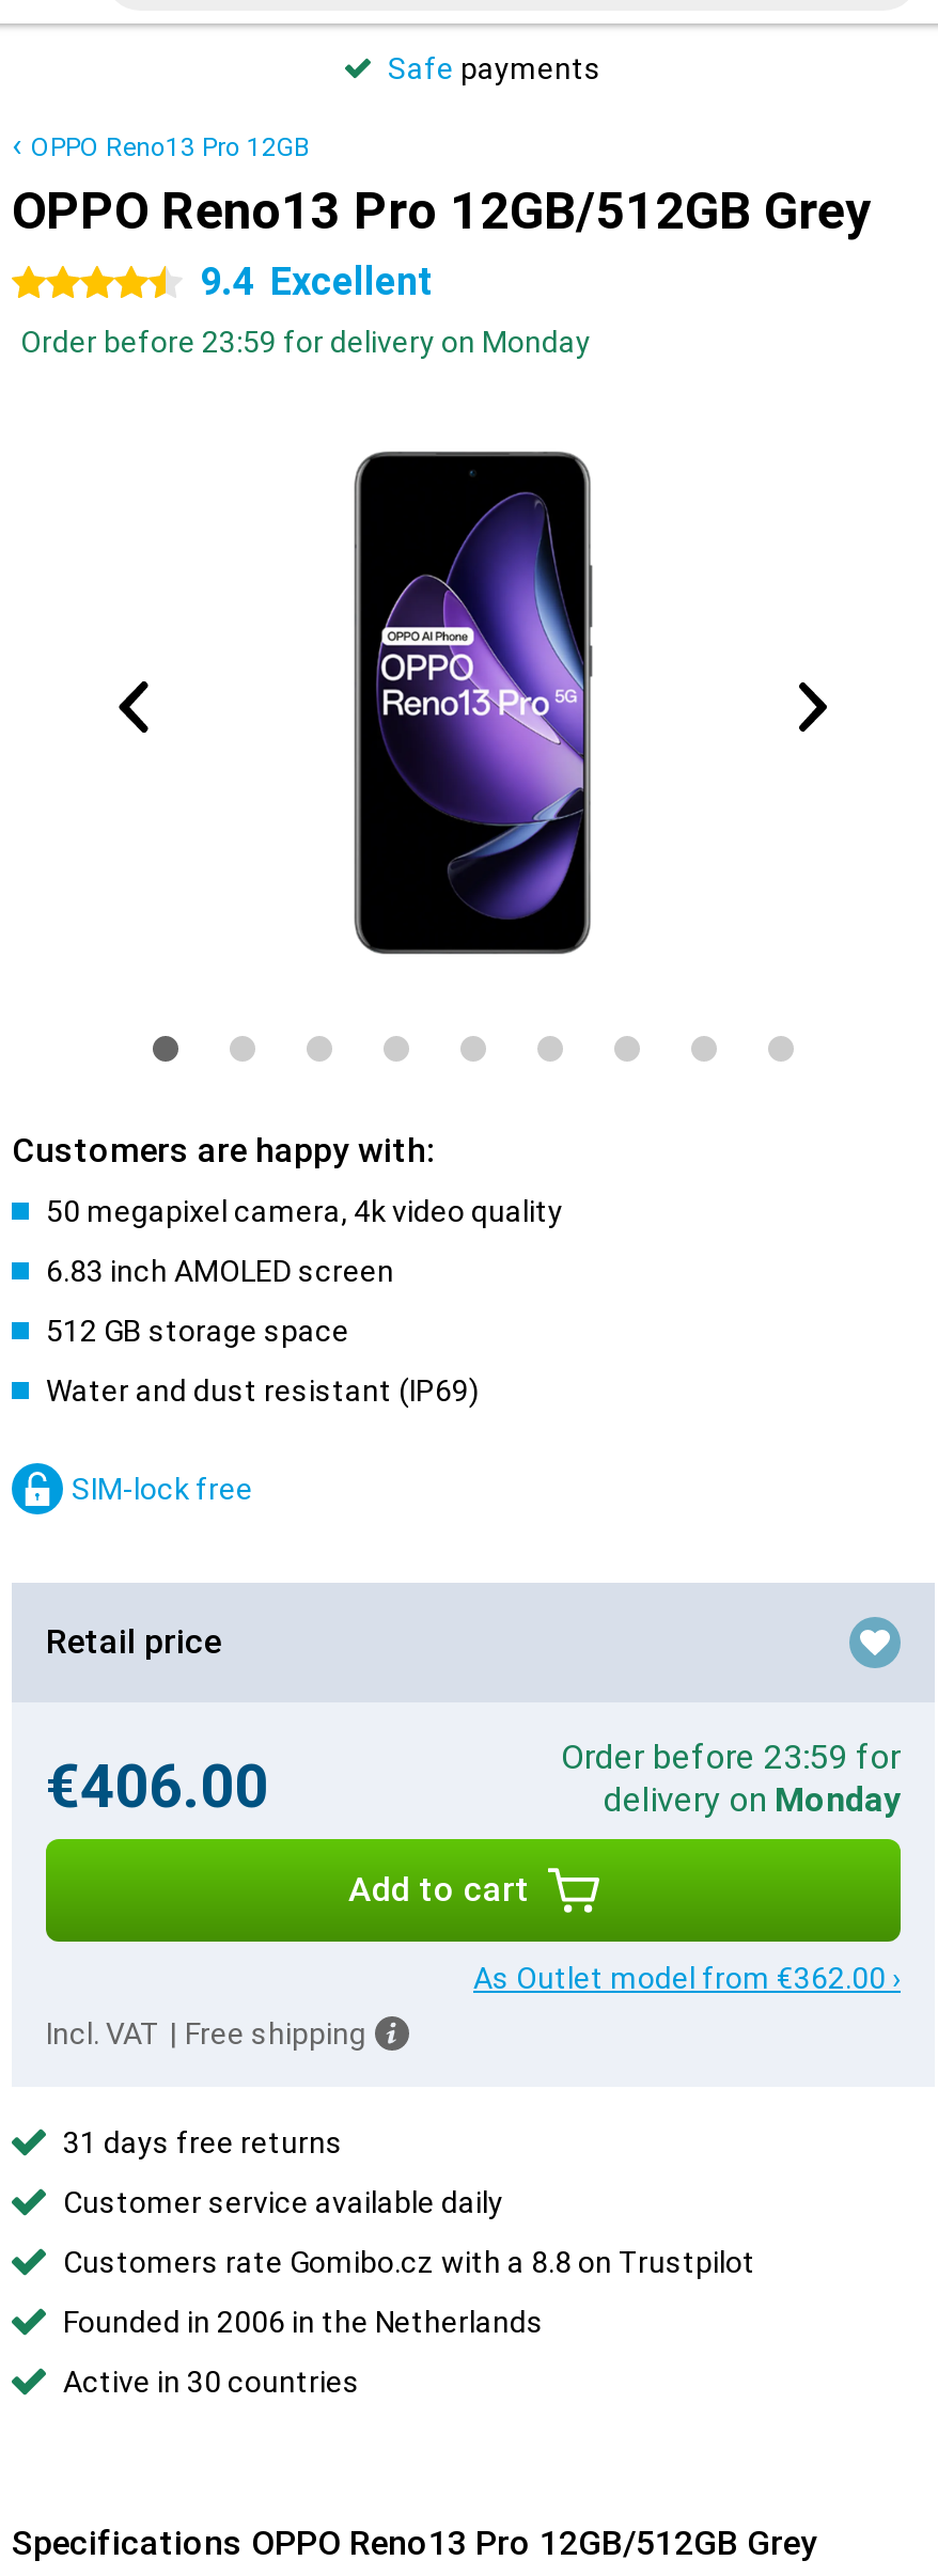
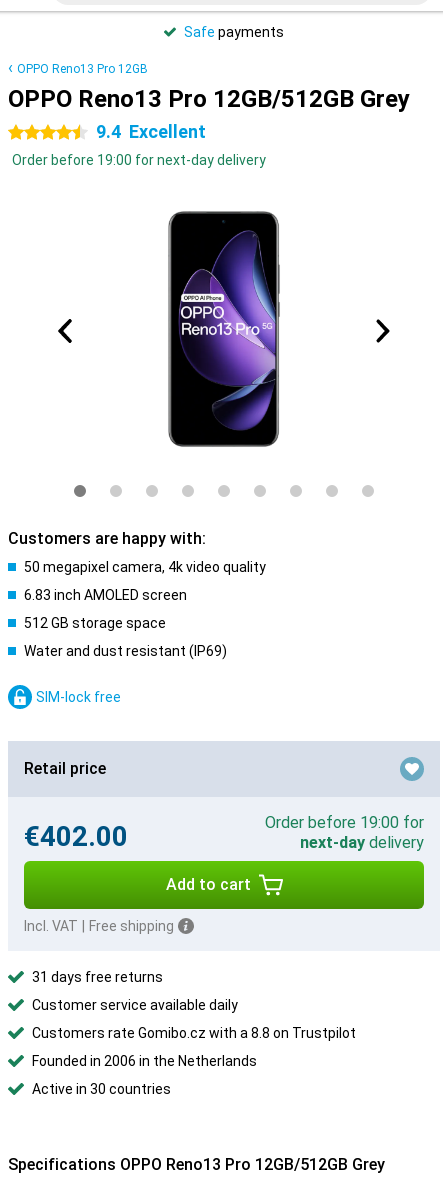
[20,325,591,359] Order before 23:59 for delivery on Monday -> [12,152,266,168] Order before 19:00 for next-day delivery
[46,1737,901,1822] €406.00 | Order before 23:59 for | delivery on Monday -> [24,813,424,853] €402.00 | Order before 19:00 for | next-day delivery
[473,1961,901,1995] As Outlet model from €362.00 › -> none

